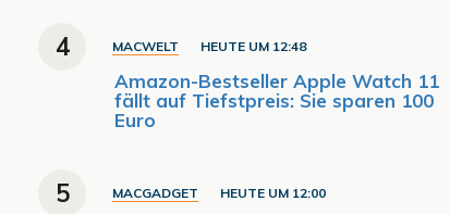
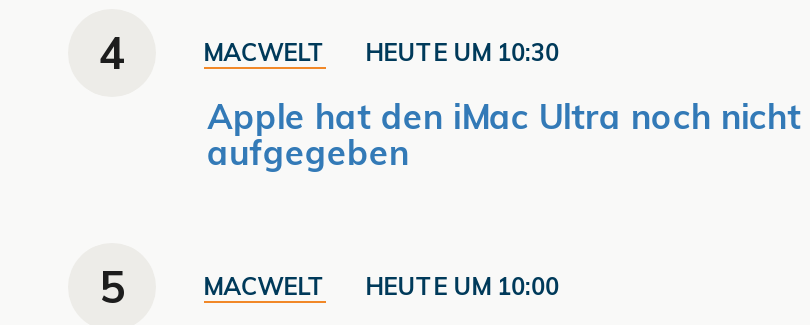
[112,38,306,54] MACWELT HEUTE UM 12:48 -> [203,37,559,67] MACWELT HEUTE UM 10:30
[114,70,439,131] Amazon-Bestseller Apple Watch 11 | fällt auf Tiefstpreis: Sie sparen 100 | Euro -> [207,95,801,173] Apple hat den iMac Ultra noch nicht | aufgegeben
[112,185,325,201] MACGADGET | HEUTE UM 12:00 -> [203,271,559,301] MACWELT | HEUTE UM 10:00

